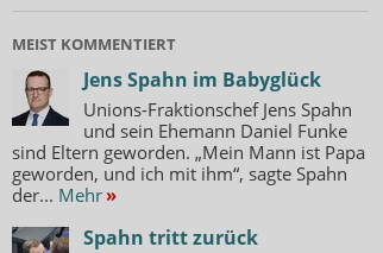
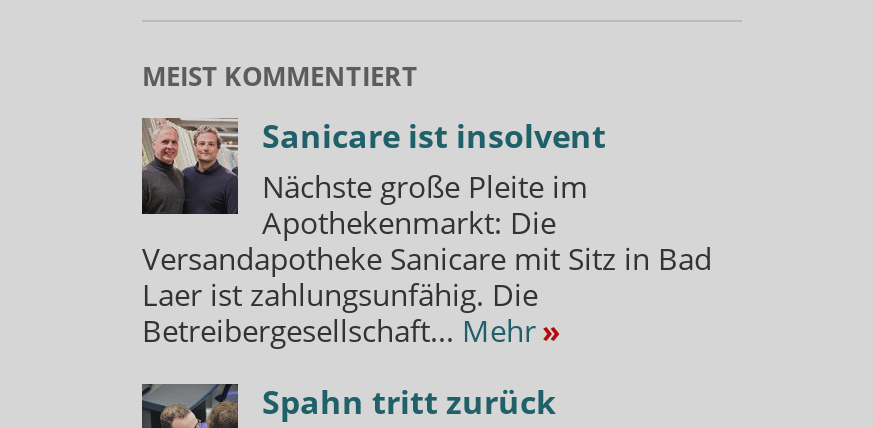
[12,66,365,206] [image] | Jens Spahn im Babyglück | Unions-Fraktionschef Jens Spahn | und sein Ehemann Daniel Funke | sind Eltern geworden. „Mein Mann ist Papa | geworden, und ich mit ihm“, sagte Spahn | der... Mehr » -> [140,113,712,349] [image] | Sanicare ist insolvent | Nächste große Pleite im | Apothekenmarkt: Die | Versandapotheke Sanicare mit Sitz in Bad | Laer ist zahlungsunfähig. Die | Betreibergesellschaft... Mehr »

